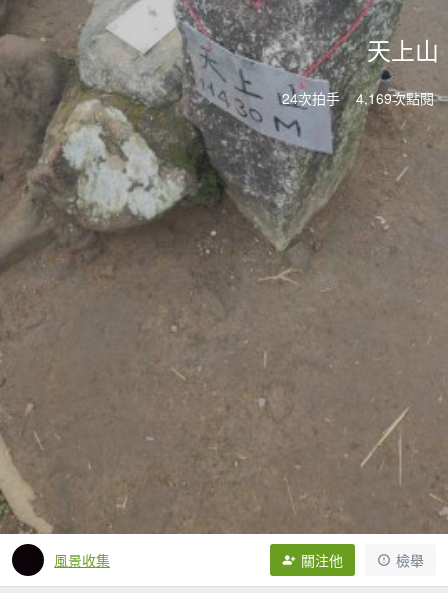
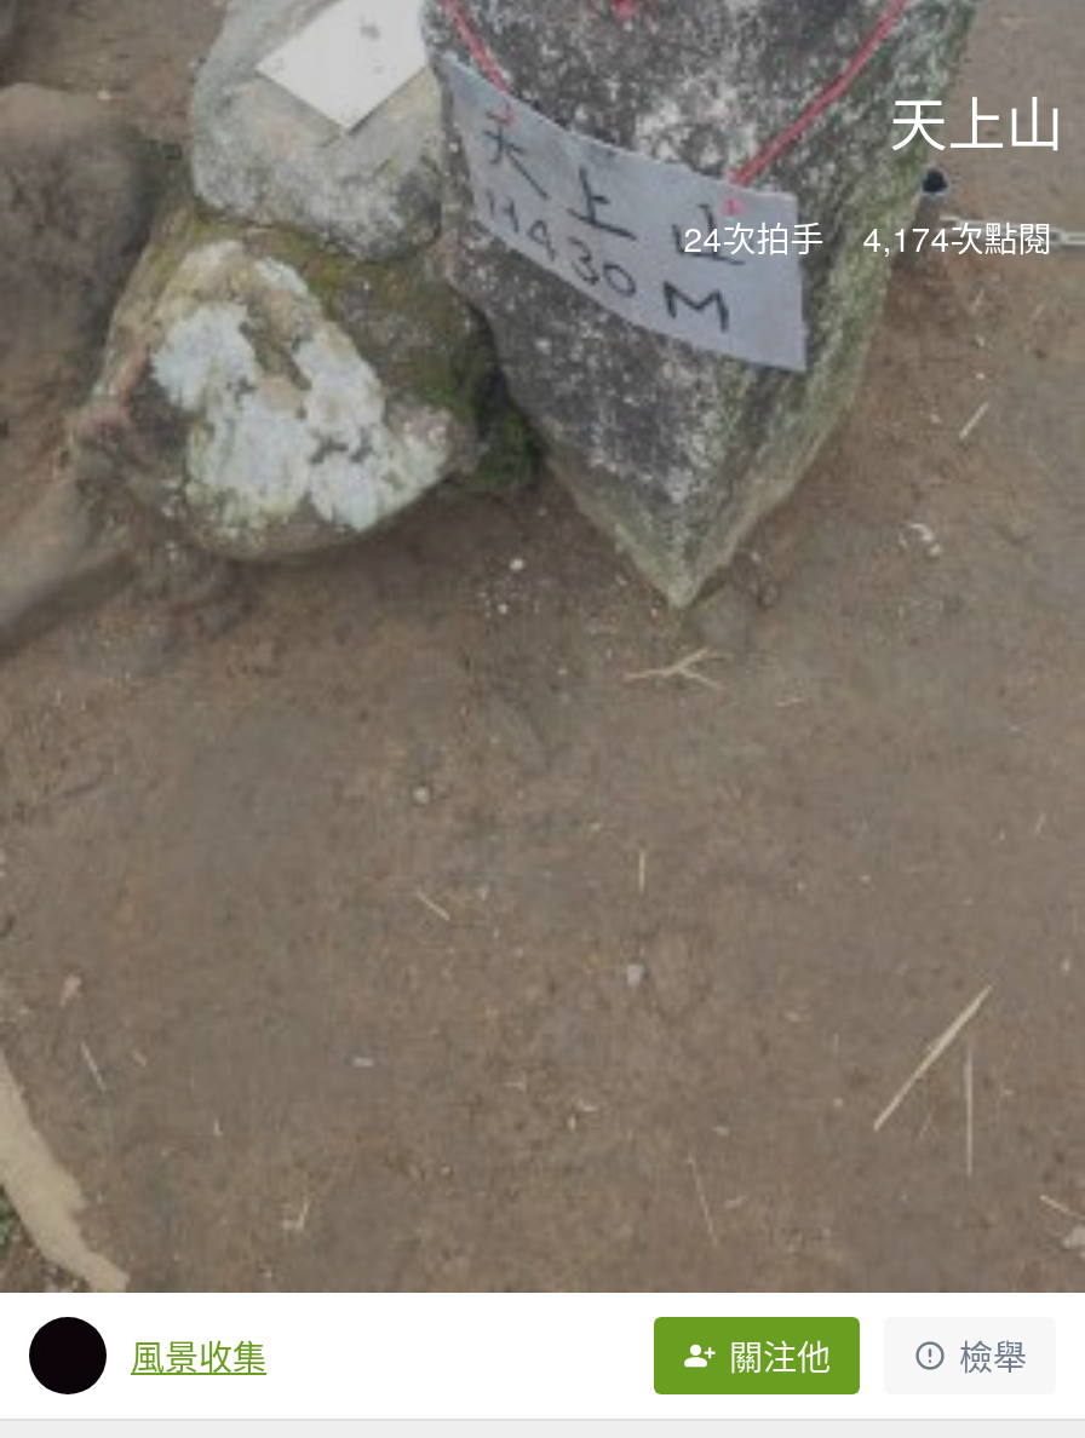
[282,88,434,108] 24次拍手 4,169次點閱 -> [683,214,1052,263] 24次拍手 4,174次點閱

